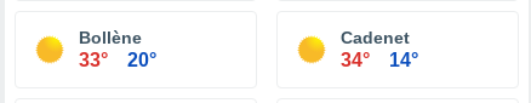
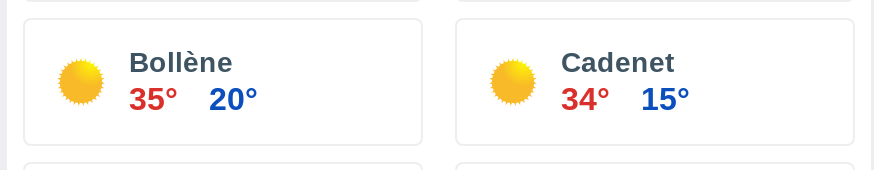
[79,50,156,70] 33° 20° -> [129,82,257,116] 35° 20°
[341,50,418,70] 34° 14° -> [561,82,689,116] 34° 15°

